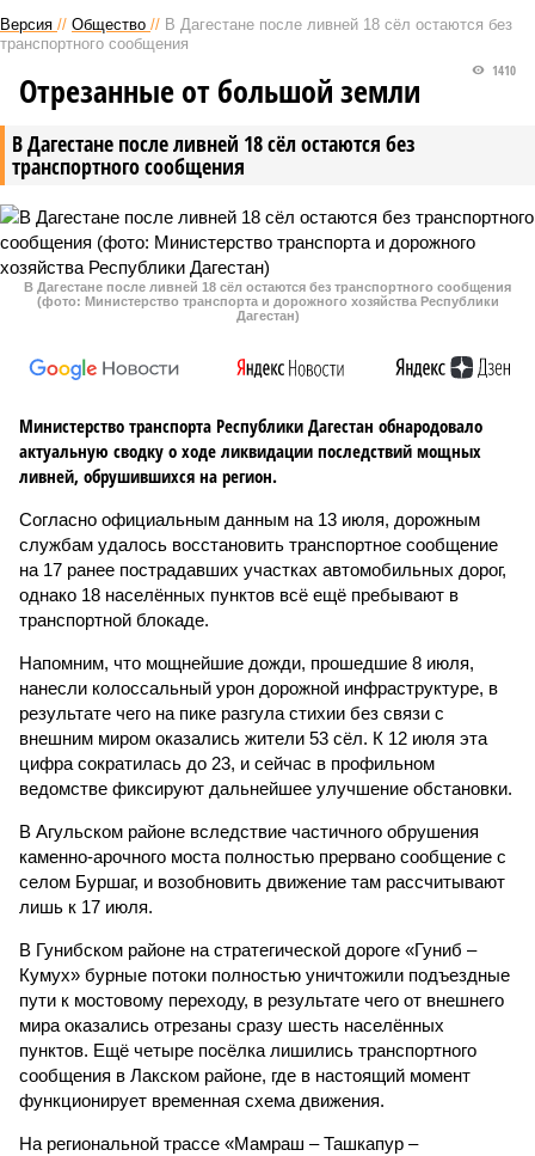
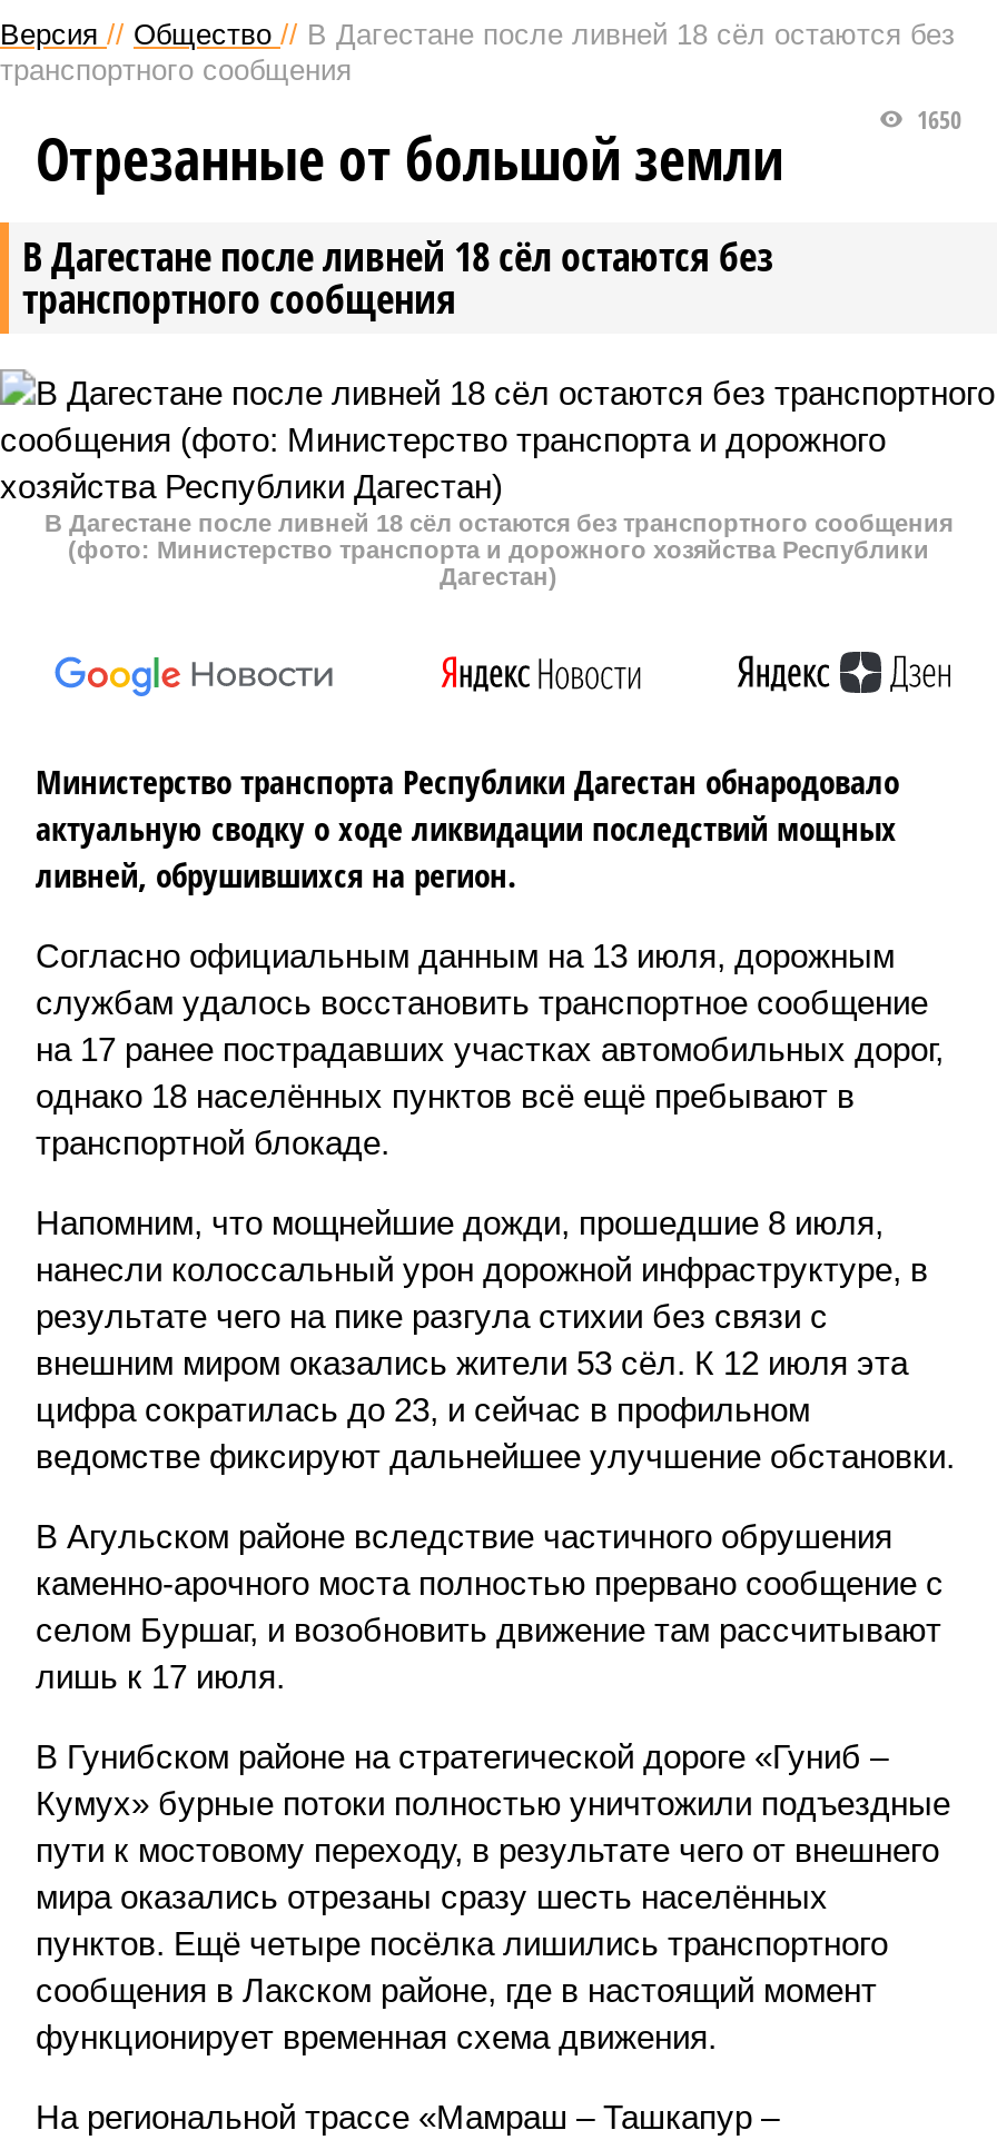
[488,61,516,79] 1410 -> [910,102,961,136] 1650

